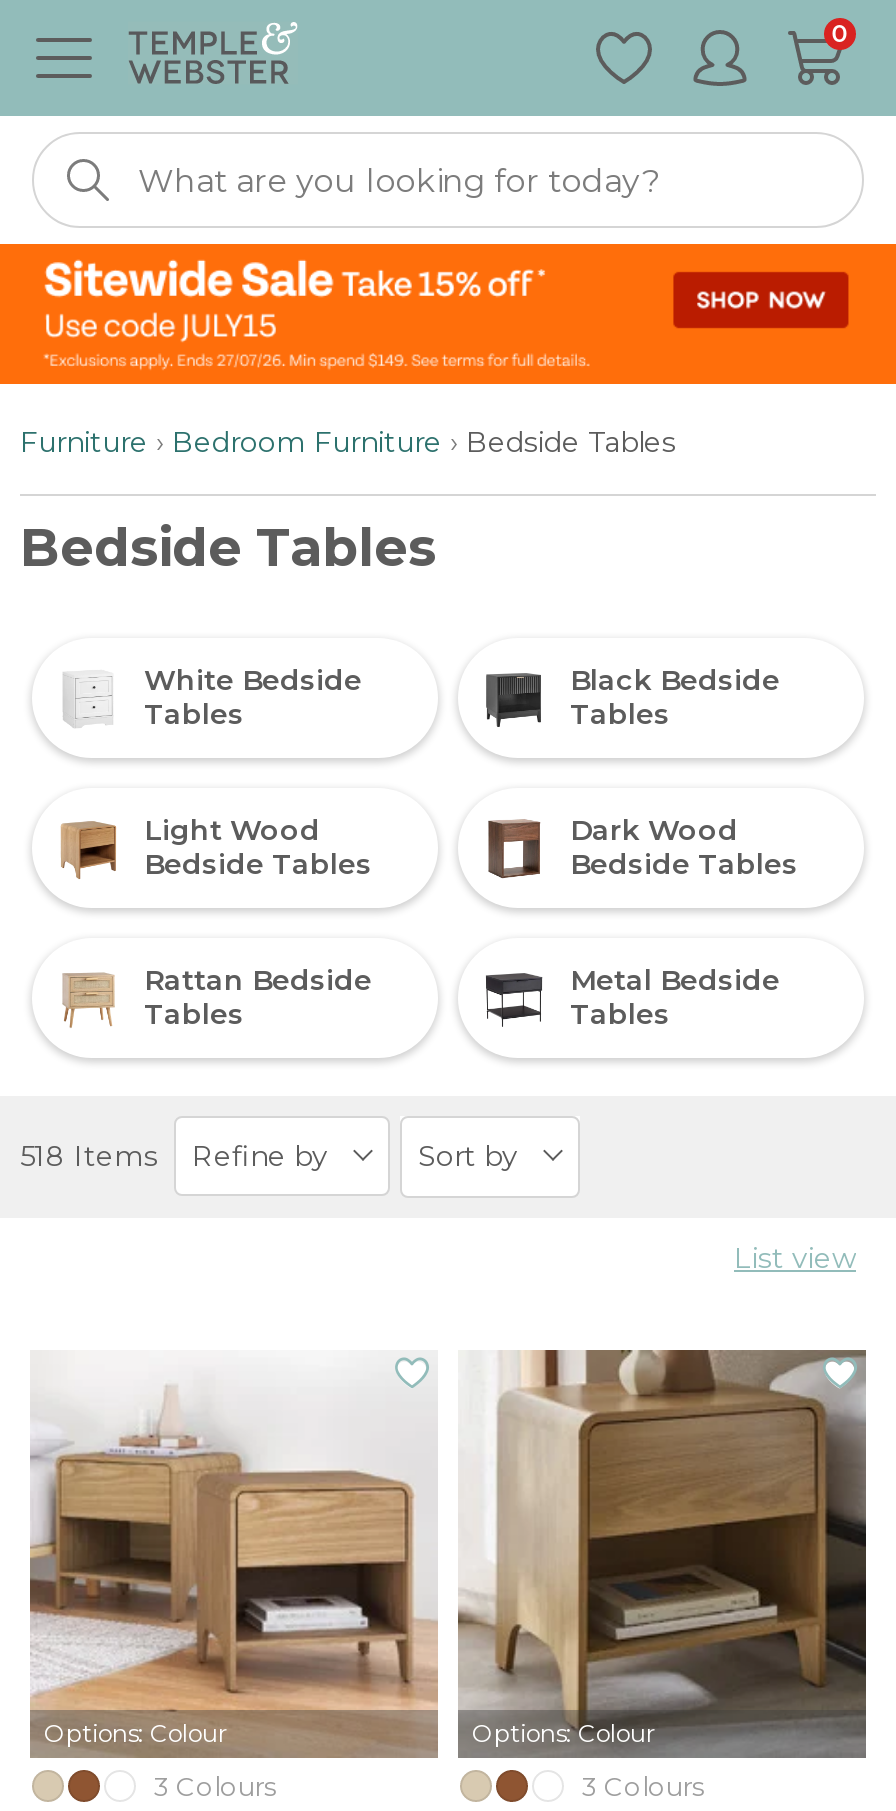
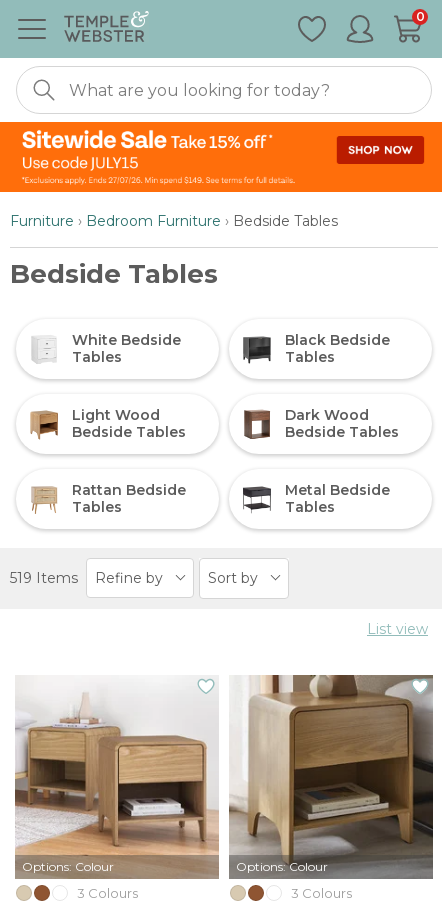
[20,1138,328,1174] 518 Items Refine by -> [10,569,163,587] 519 Items Refine by

